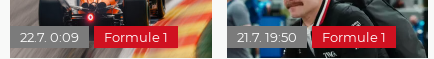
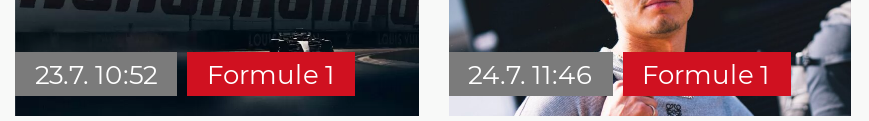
[20,29,168,45] 22.7. 0:09 Formule 1 -> [35,57,335,89] 23.7. 10:52 Formule 1
[236,29,385,45] 21.7. 19:50 Formule 1 -> [468,57,770,89] 24.7. 11:46 Formule 1

